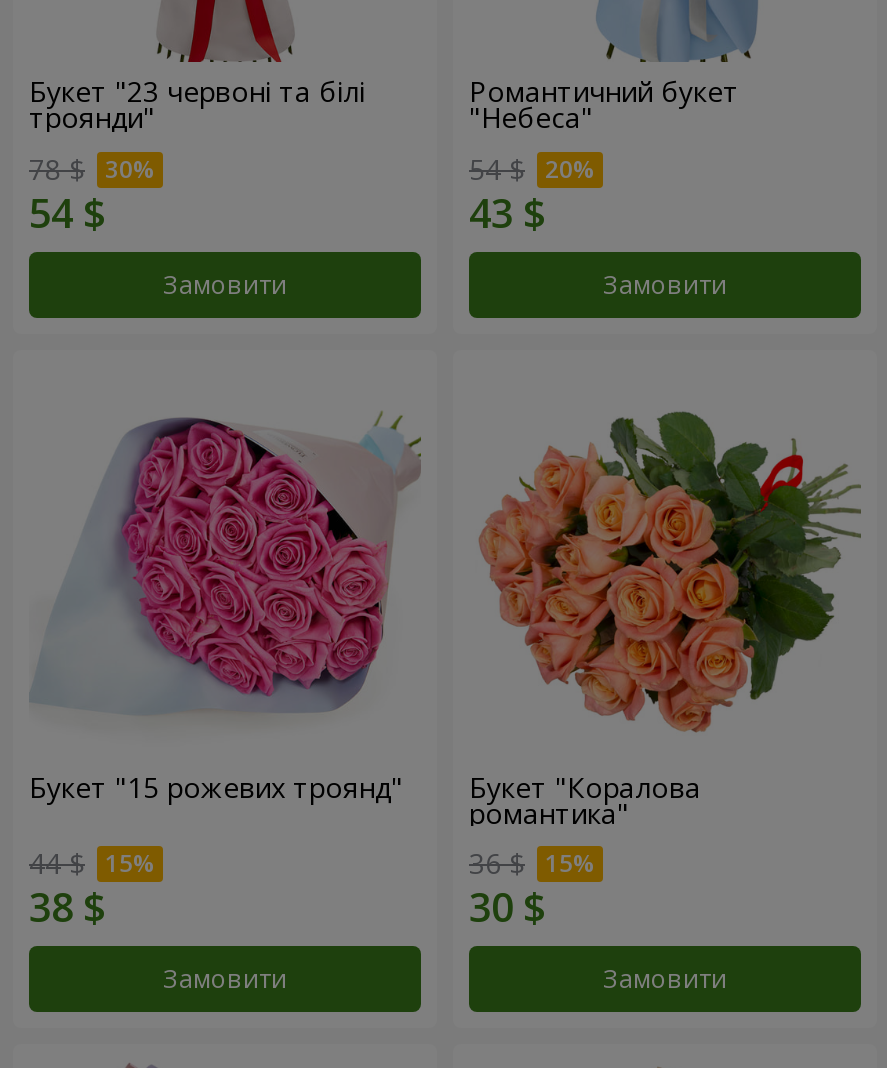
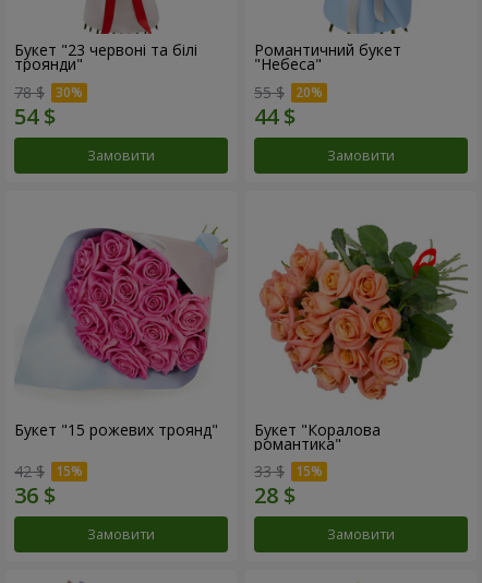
[469,149,525,187] 54 $ -> [254,81,285,102] 55 $
[29,844,85,882] 44 $ -> [14,461,45,482] 42 $
[469,844,525,882] 36 $ -> [254,461,285,482] 33 $

